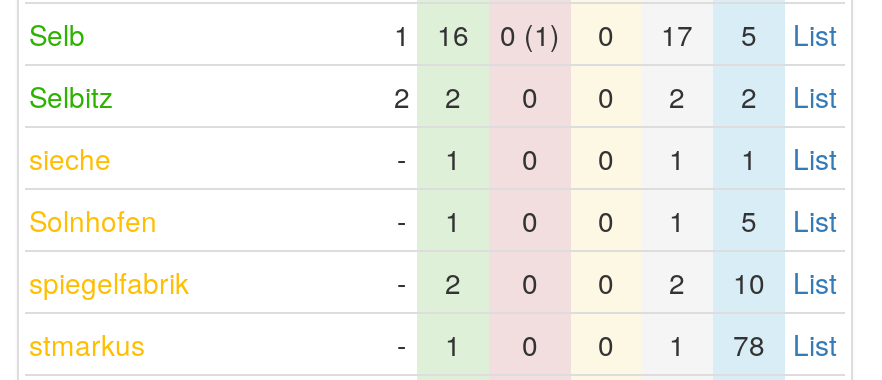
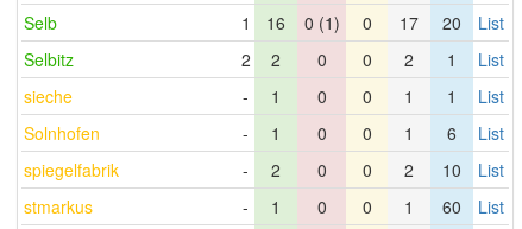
[394,14,837,54] 1 16 0 (1) 0 17 5 List -> [241,11,504,34] 1 16 0 (1) 0 17 20 List
[394,76,837,116] 2 2 0 0 2 2 List -> [241,47,504,71] 2 2 0 0 2 1 List
[741,200,757,240] 5 -> [447,121,457,145] 6
[733,324,765,364] 78 -> [442,195,461,218] 60

